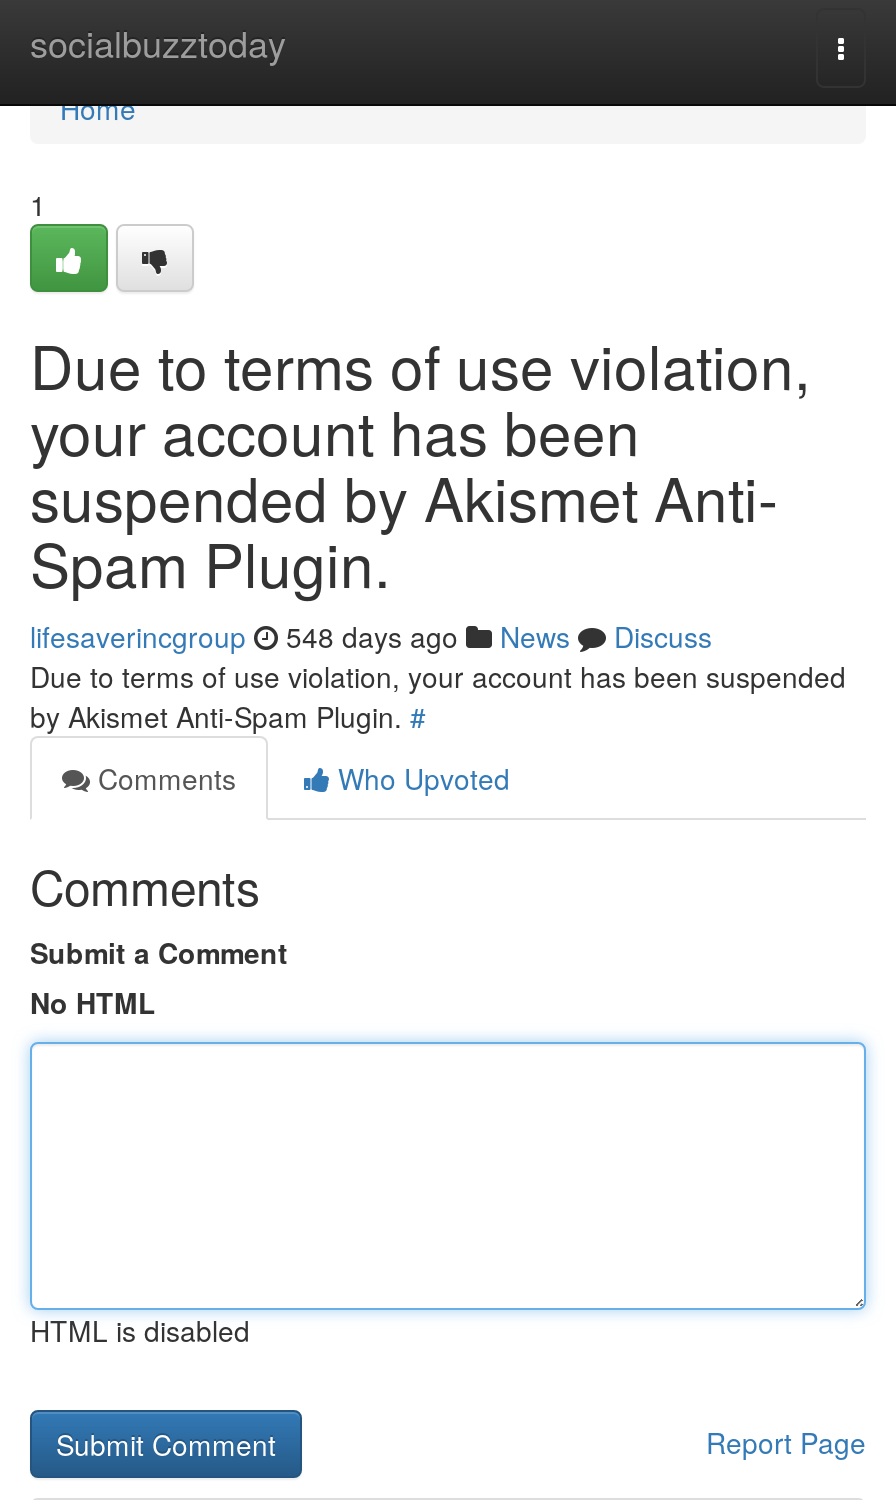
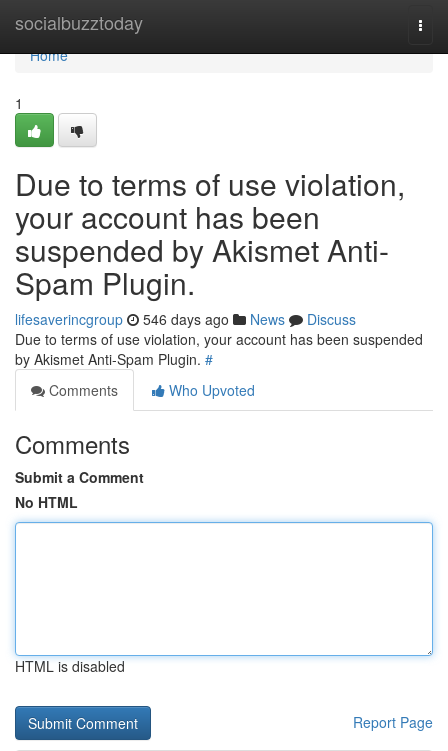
[30,616,712,656] lifesaverincgroup 548 days ago News Discuss -> [15,309,356,329] lifesaverincgroup 546 days ago News Discuss

